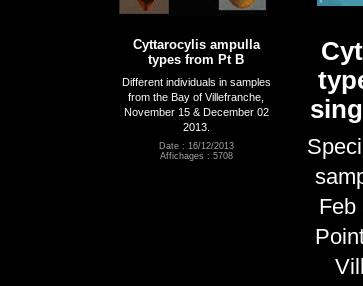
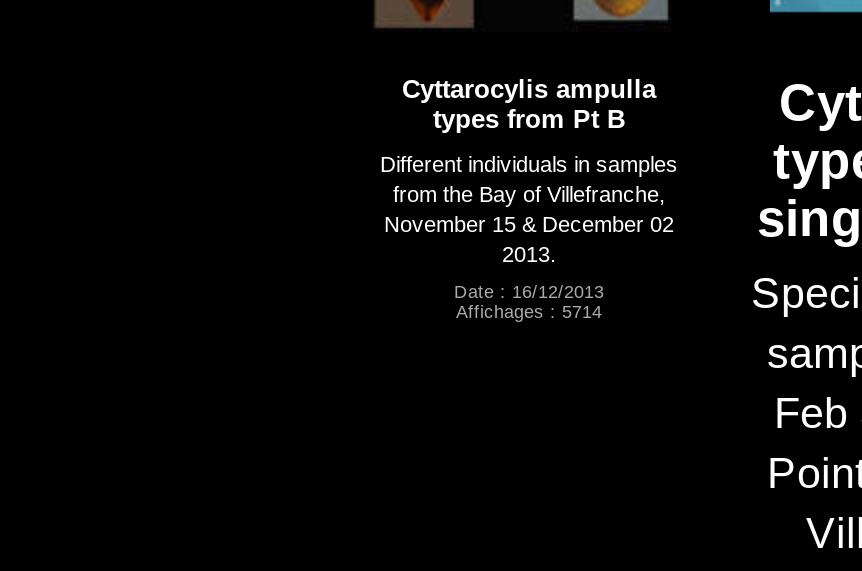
[160,151,233,161] Affichages : 5708 -> [456,303,602,323] Affichages : 5714

